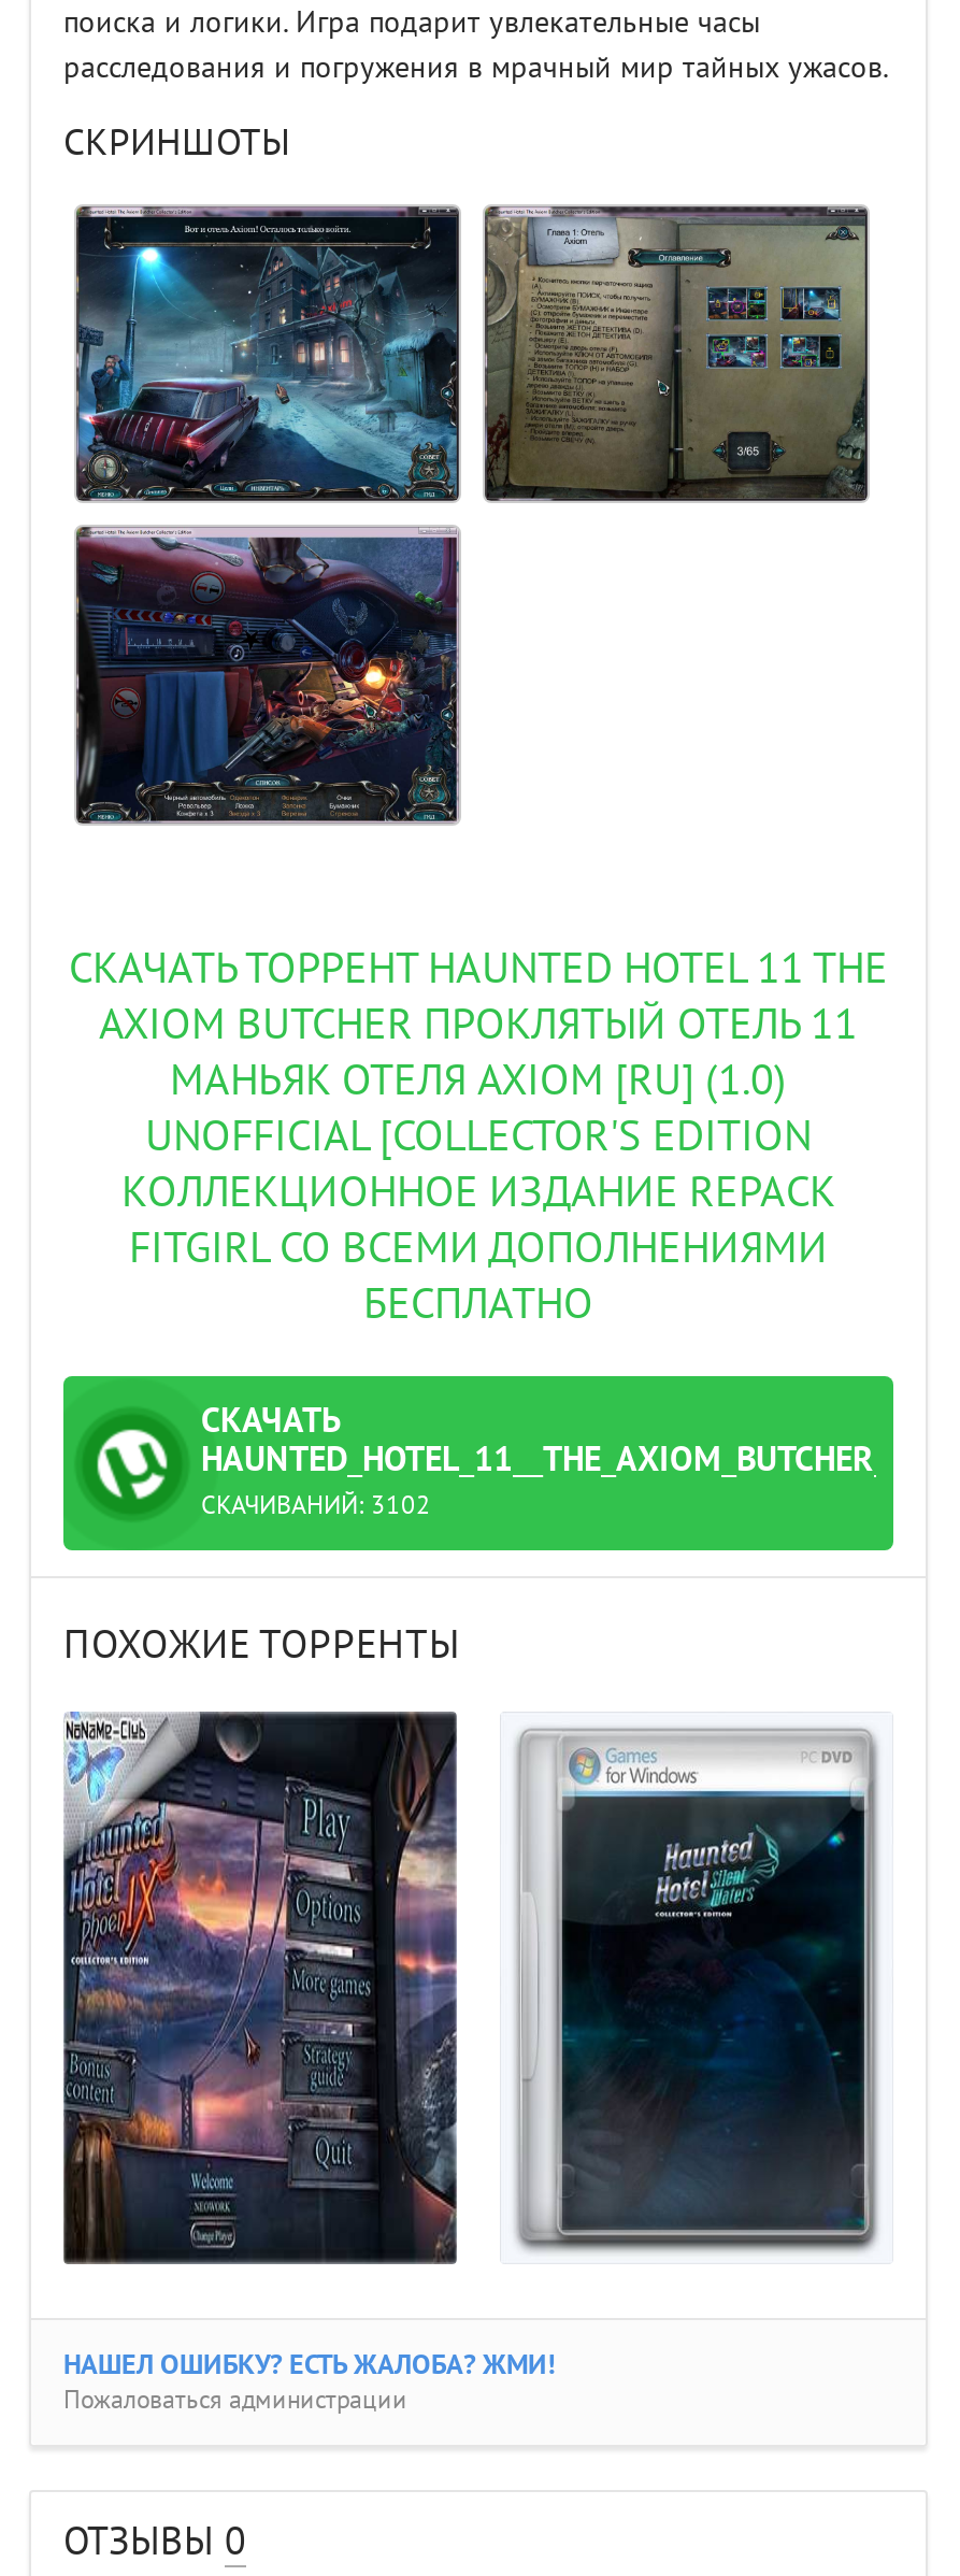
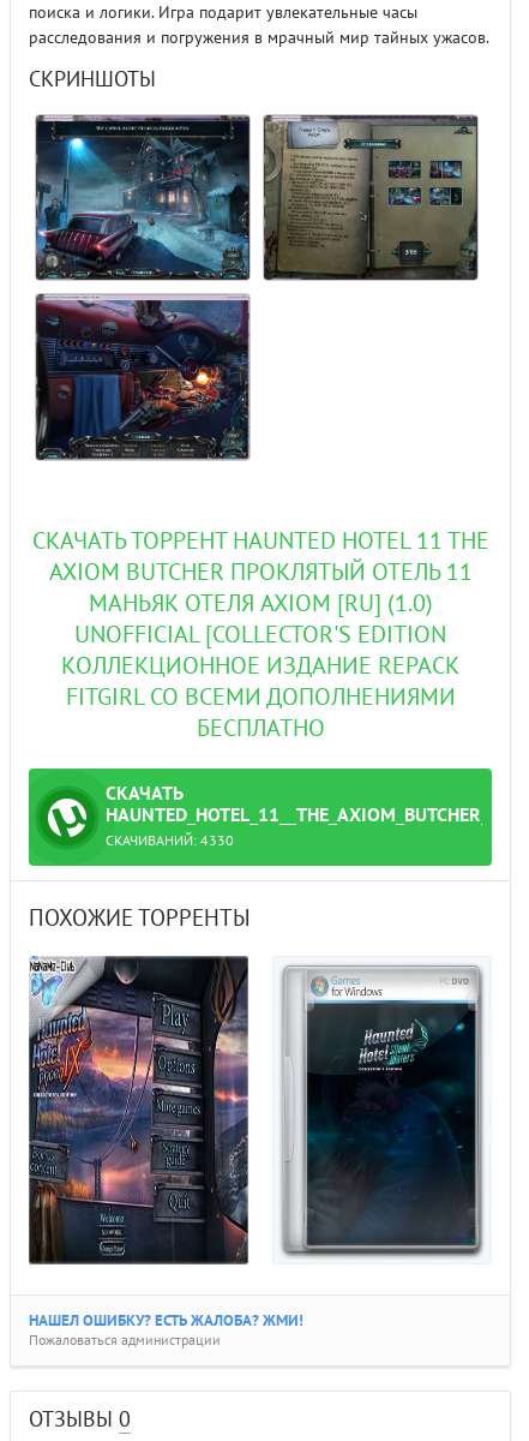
[201,1491,431,1521] СКАЧИВАНИЙ: 3102 -> [106,833,234,849] СКАЧИВАНИЙ: 4330

